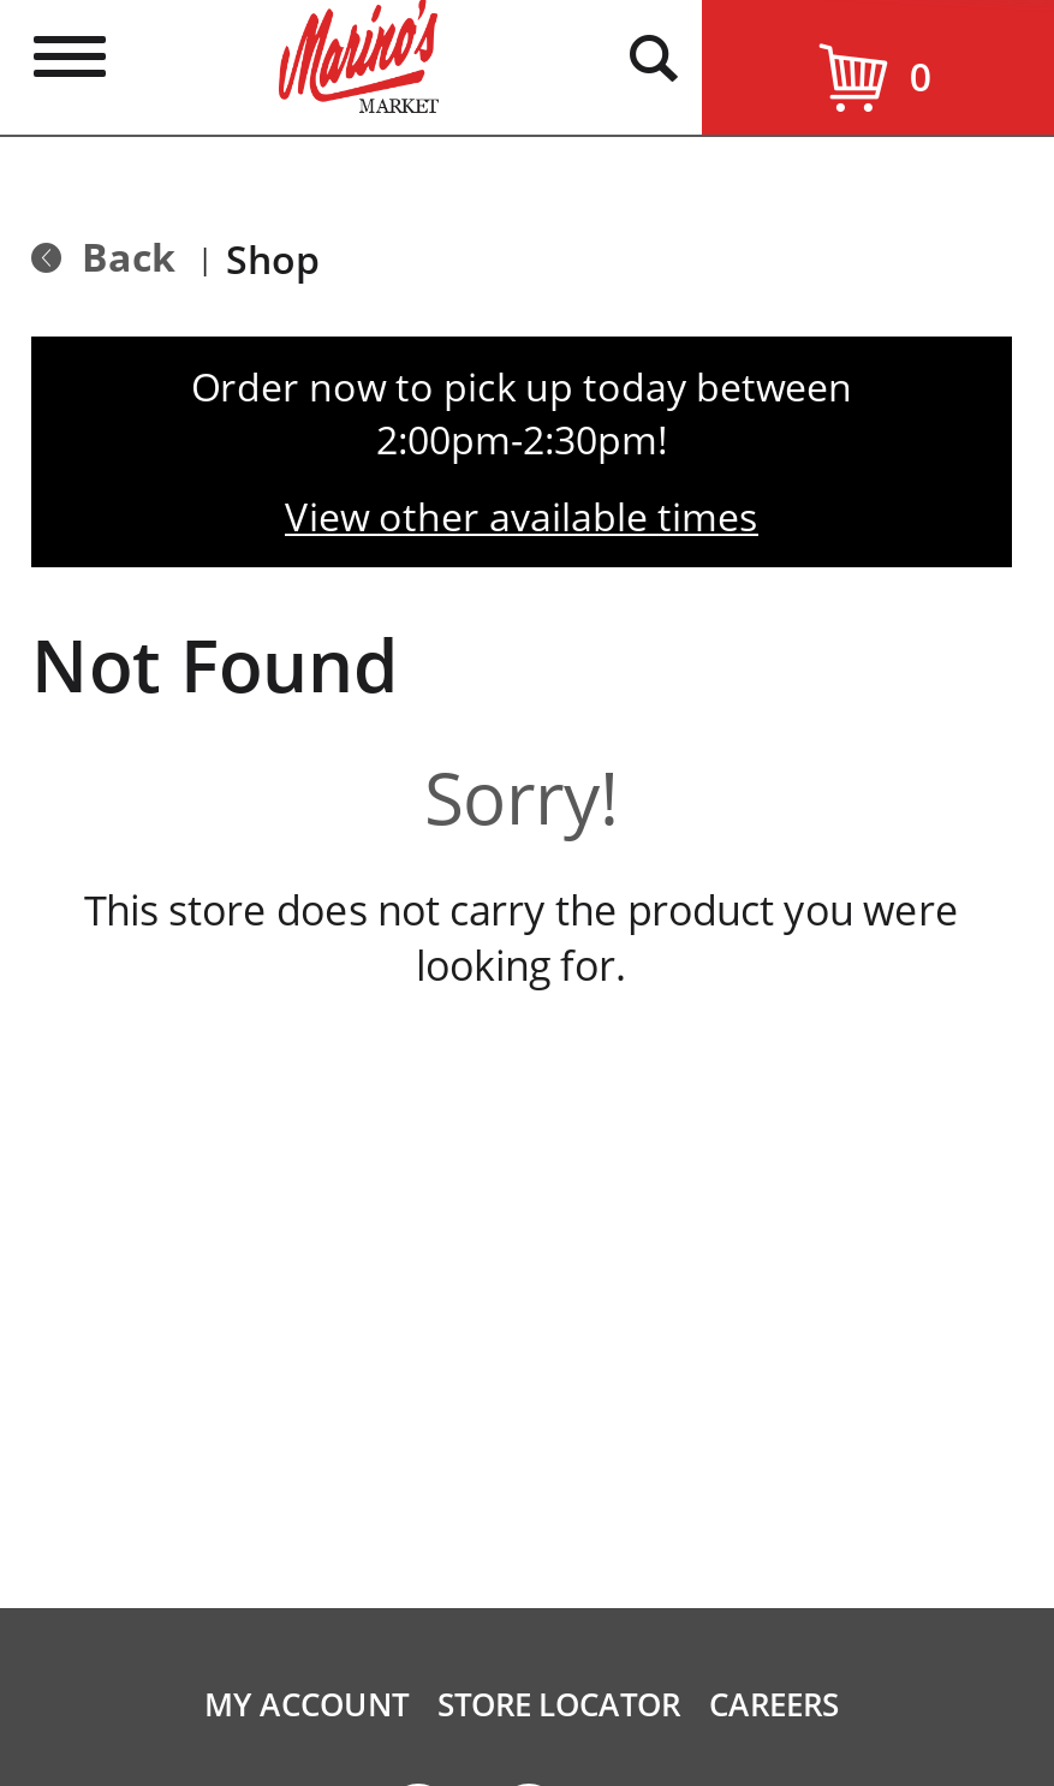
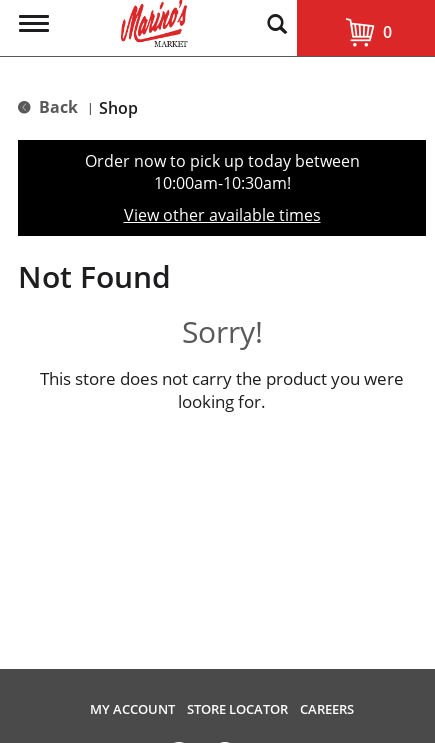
[376,413,667,466] 2:00pm-2:30pm! -> [153,172,290,194] 10:00am-10:30am!

